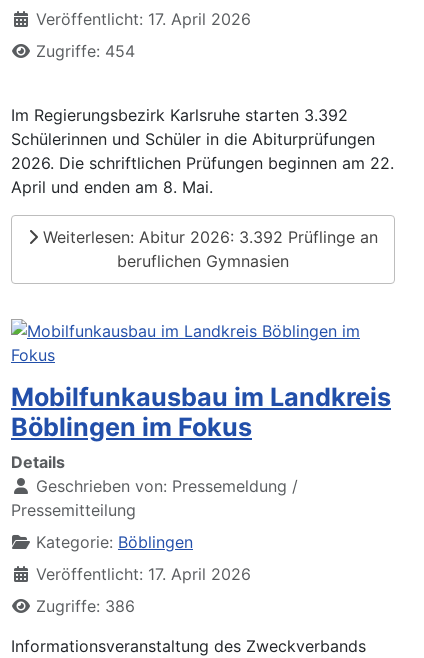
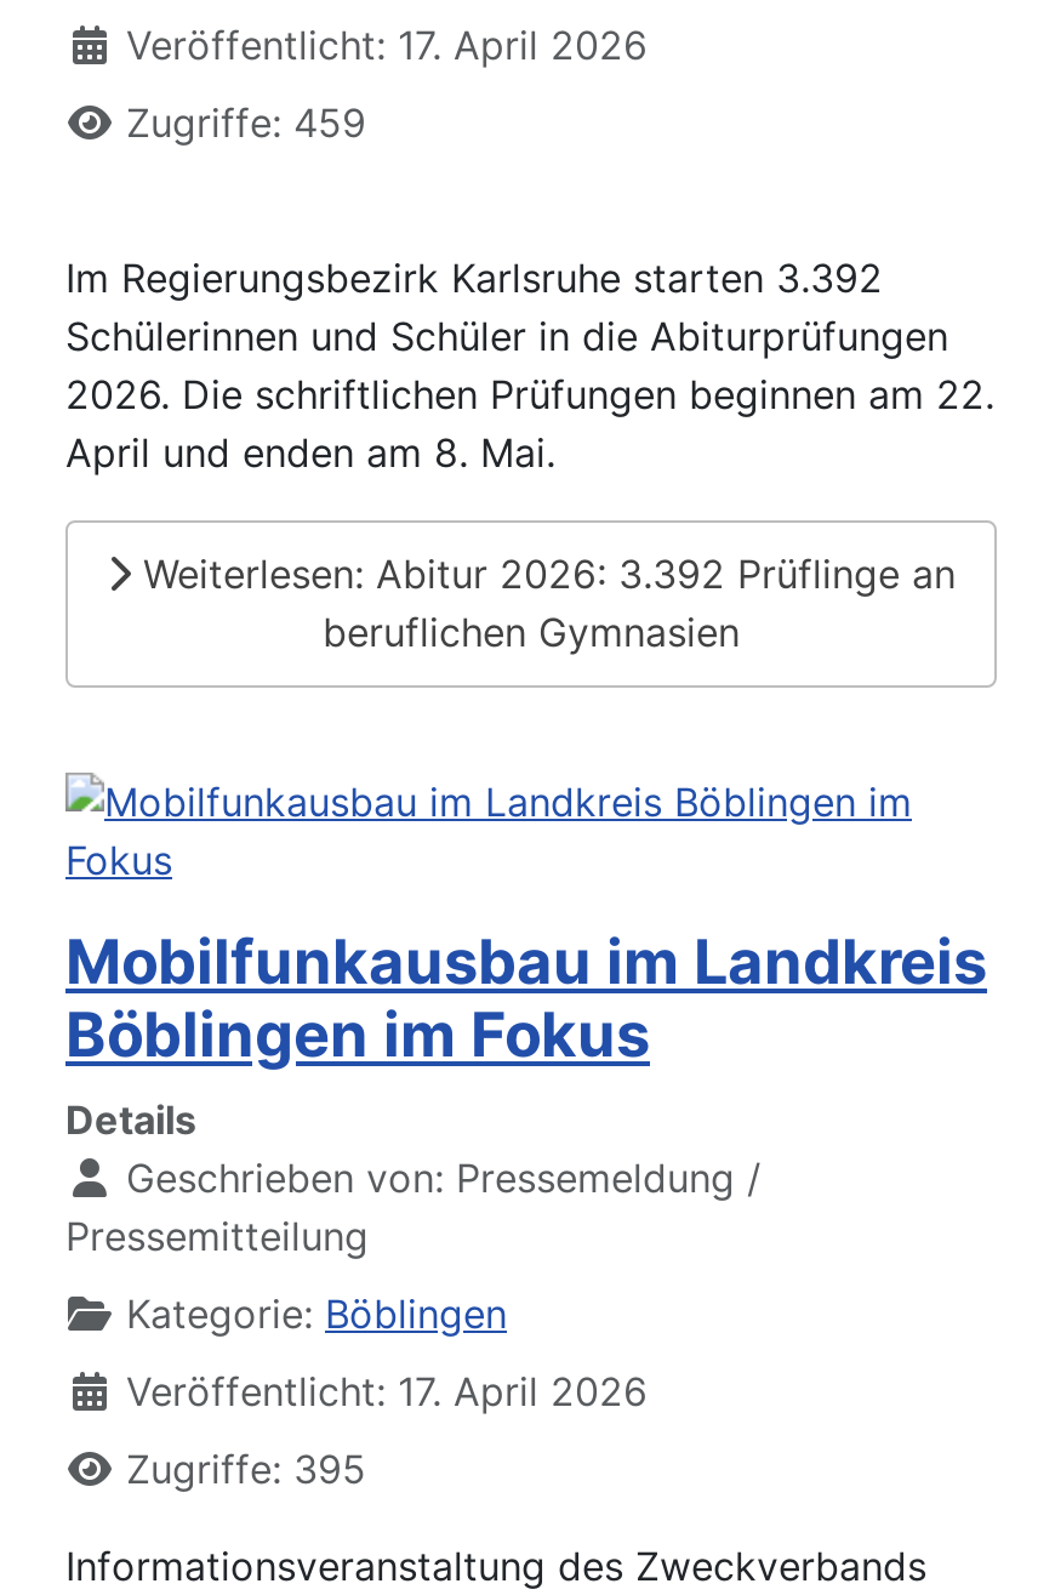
[36,41,135,61] Zugriffe: 454 -> [126,98,366,146] Zugriffe: 459
[36,596,135,616] Zugriffe: 386 -> [126,1445,366,1493] Zugriffe: 395

